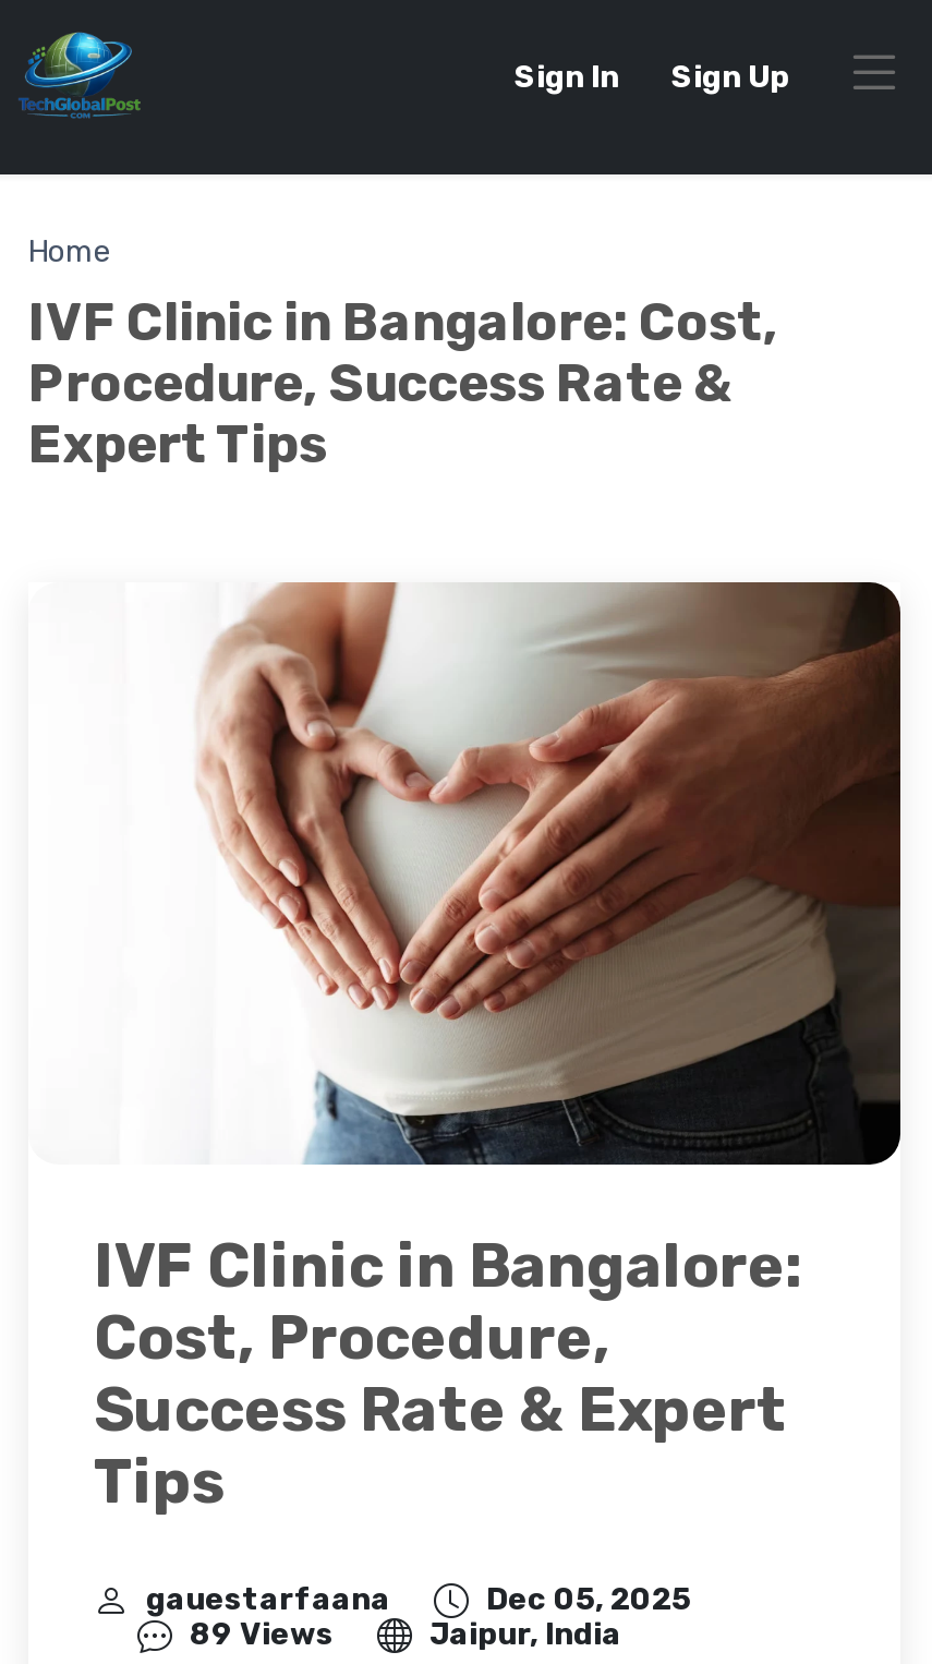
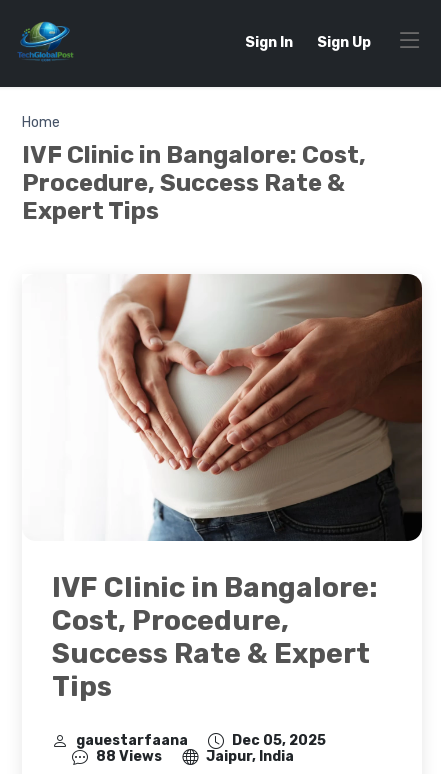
[190,1615,334,1652] 89 Views -> [96,748,162,765] 88 Views

